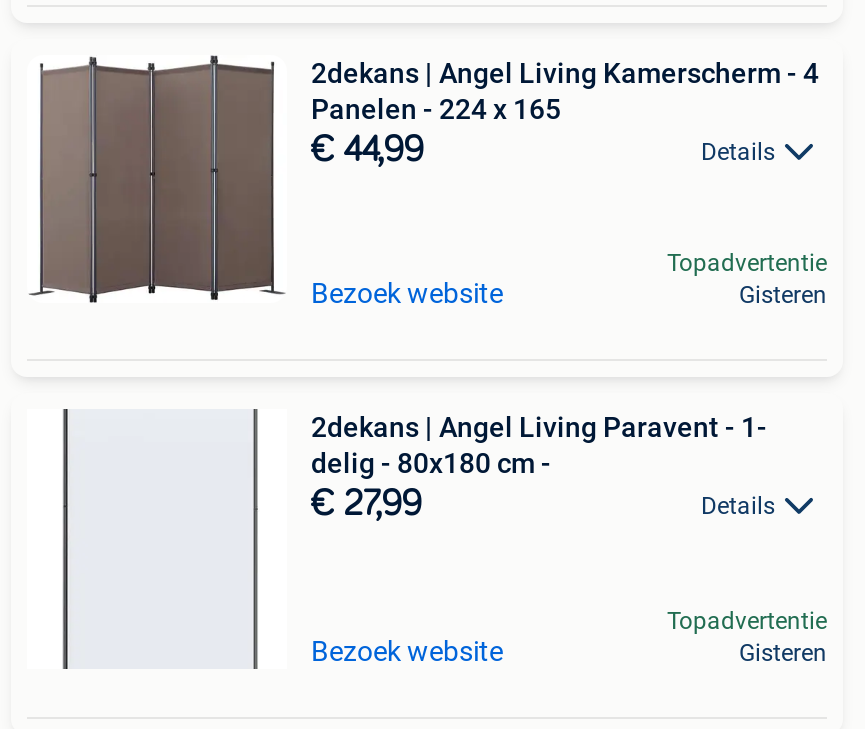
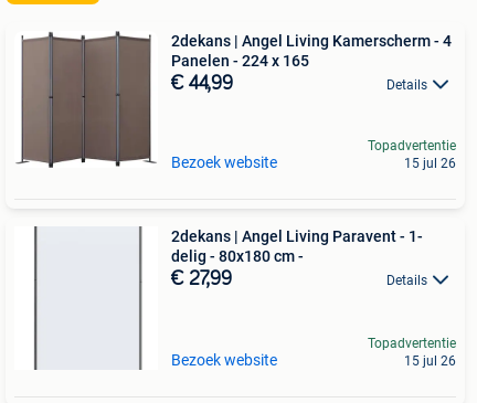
[739,281,827,309] Gisteren -> [404,155,456,171] 15 jul 26
[739,639,827,667] Gisteren -> [404,353,456,369] 15 jul 26

